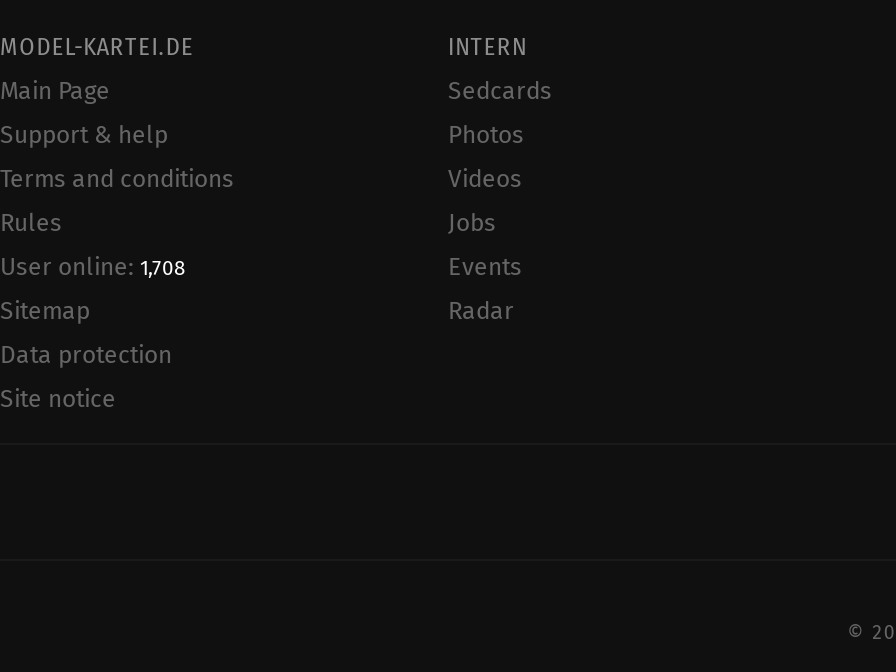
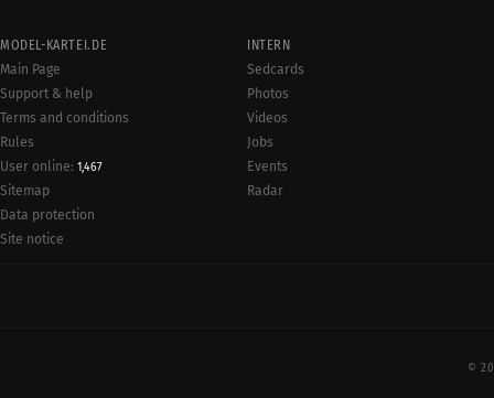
[0,252,186,280] User online: 1,708 -> [0,158,103,174] User online: 1,467

